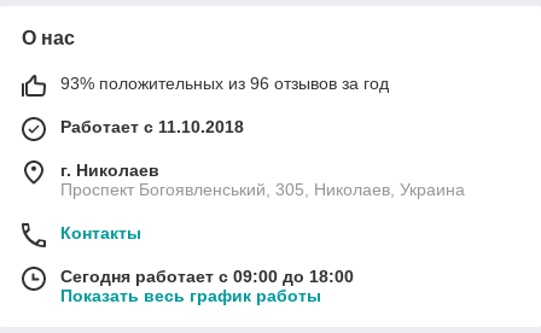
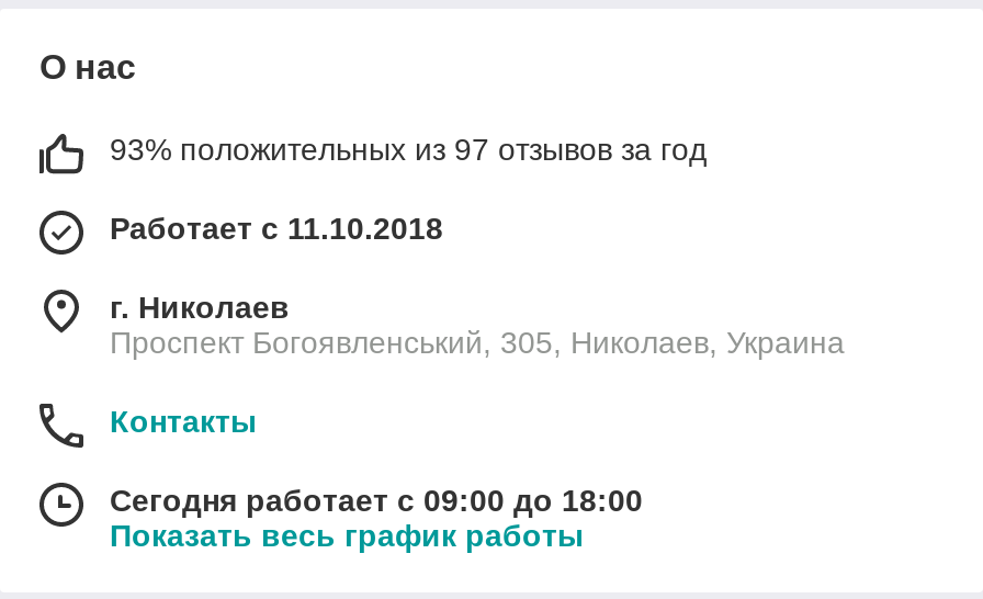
[60,73,389,93] 93% положительных из 96 отзывов за год -> [110,131,707,166] 93% положительных из 97 отзывов за год

